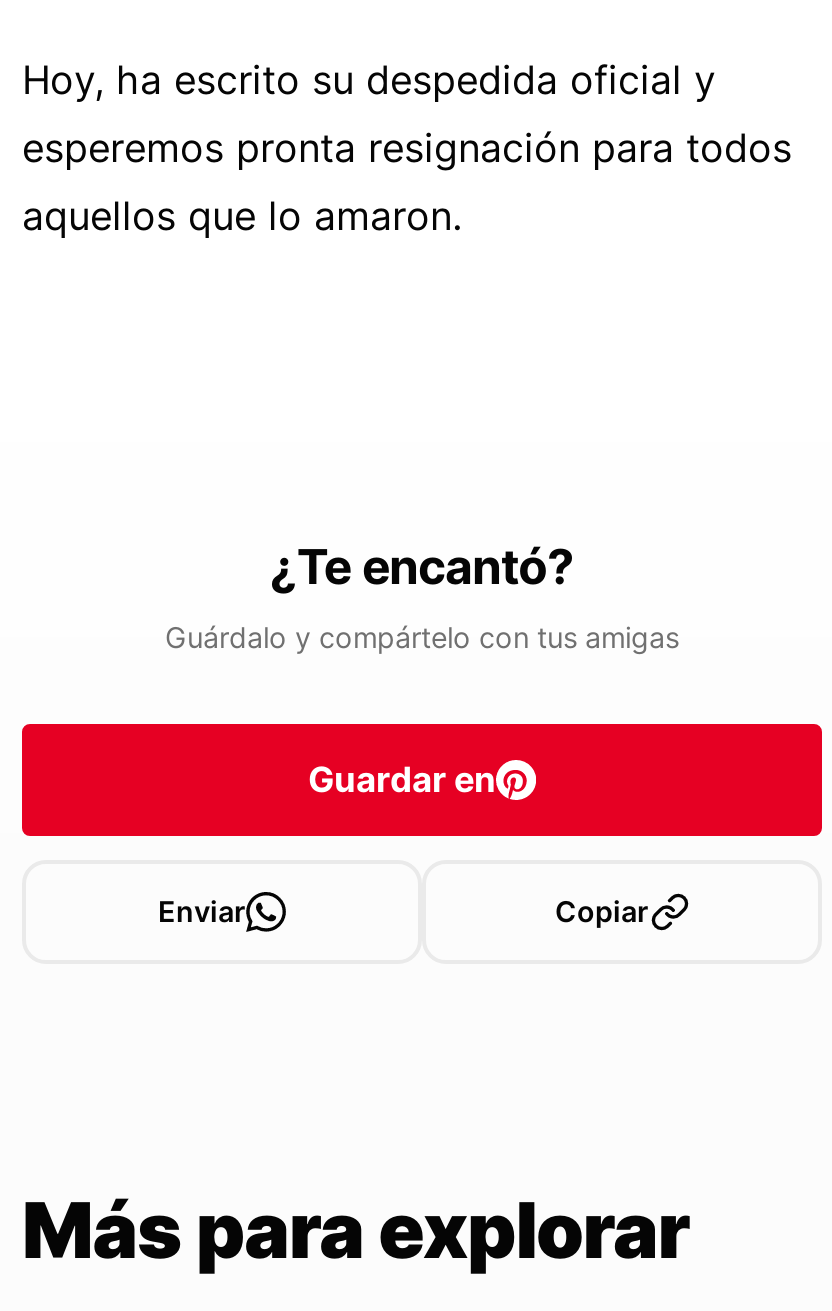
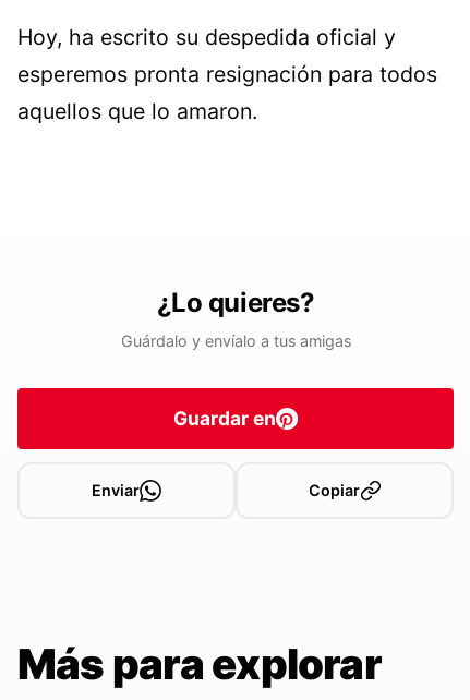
[165,537,679,653] ¿Te encantó? | Guárdalo y compártelo con tus amigas -> [120,286,351,349] ¿Lo quieres? | Guárdalo y envíalo a tus amigas

